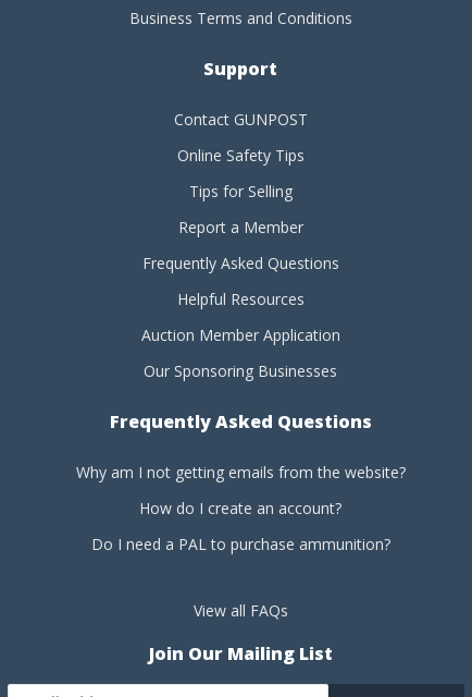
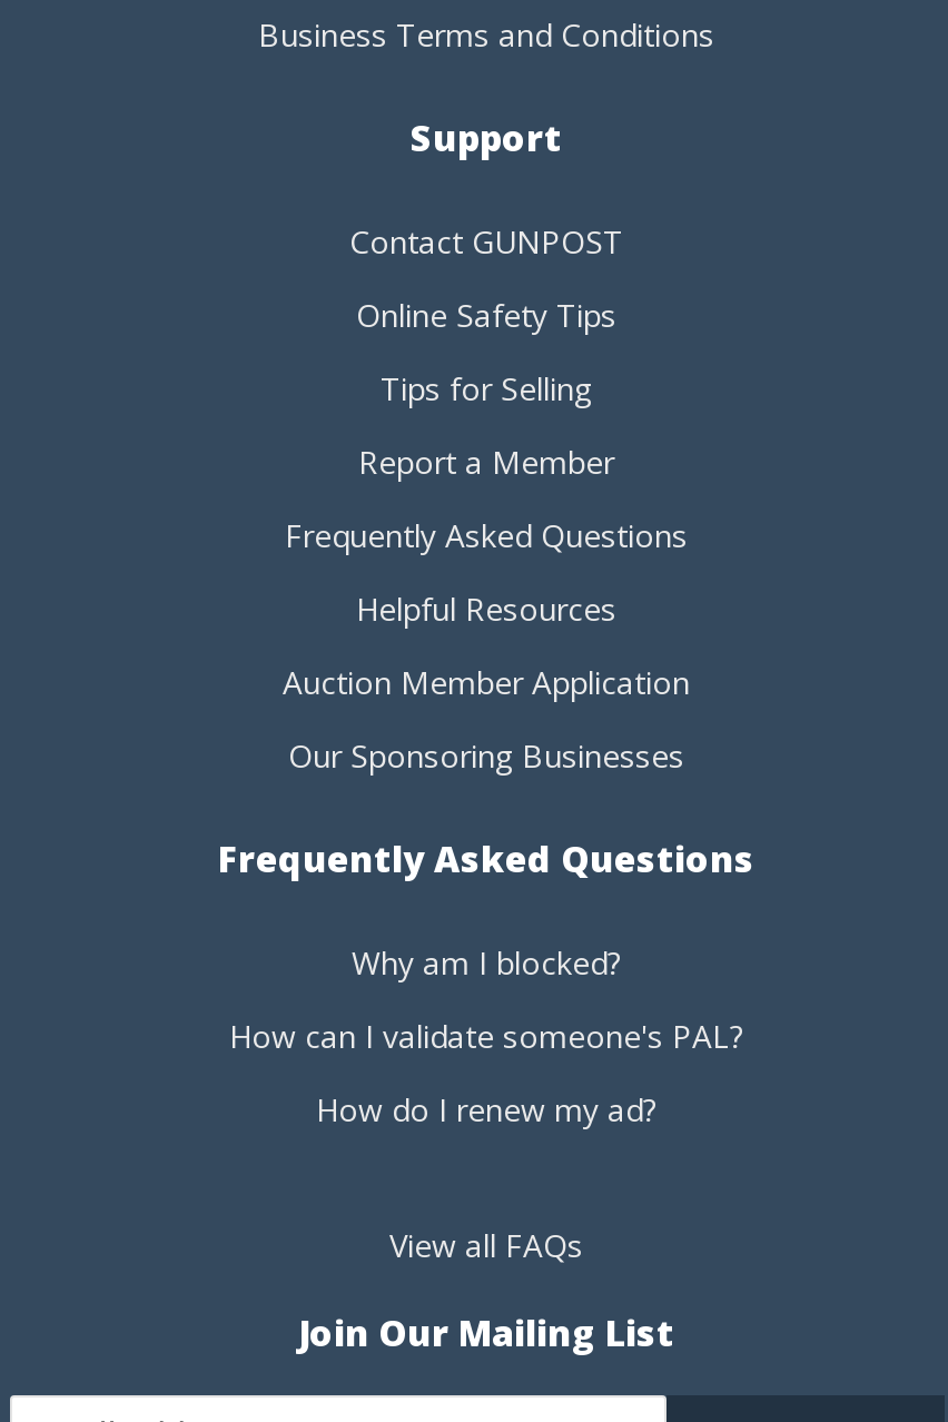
[76,462,405,483] Why am I not getting emails from the website? -> [352,942,621,985] Why am I blocked?
[139,498,341,519] How do I create an account? -> [229,1016,743,1058] How can I validate someone's PAL?
[91,534,390,555] Do I need a PAL to purchase ammunition? -> [316,1089,656,1132] How do I renew my ad?

